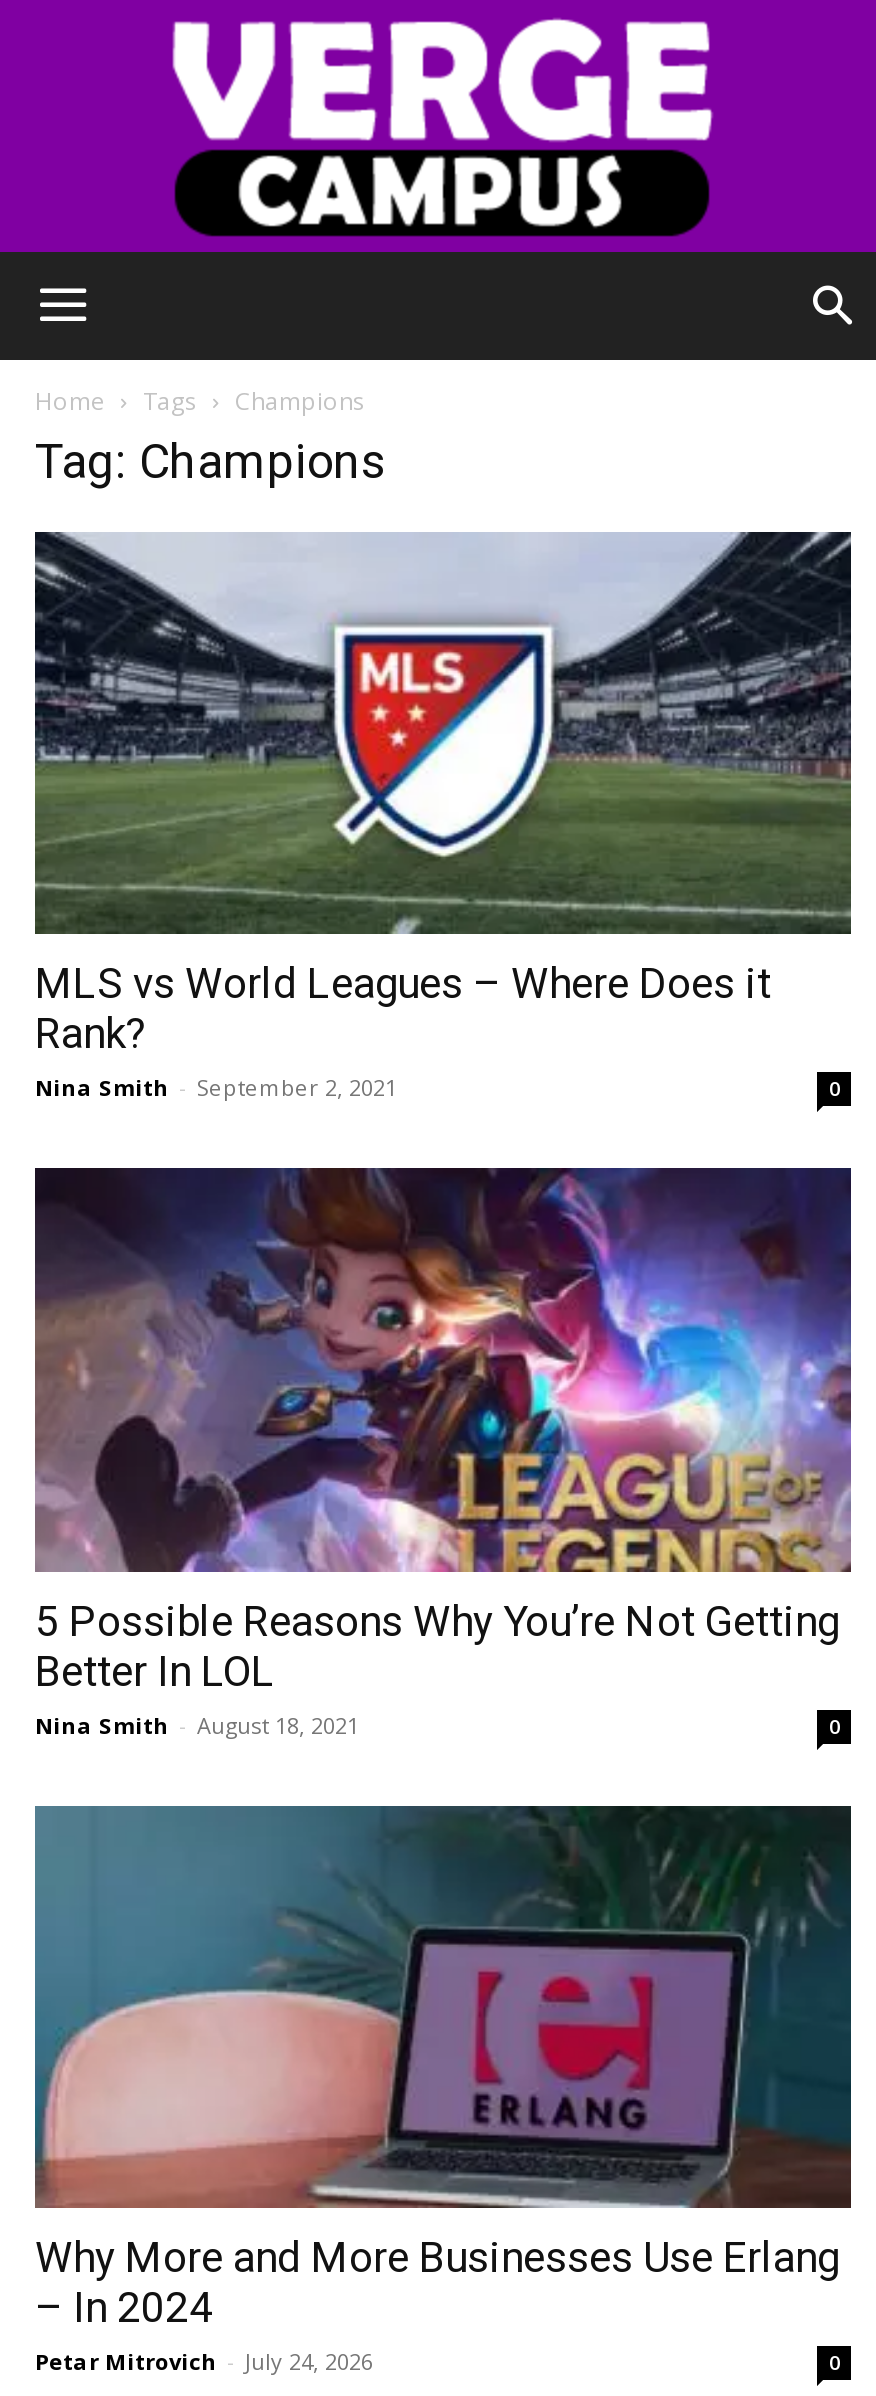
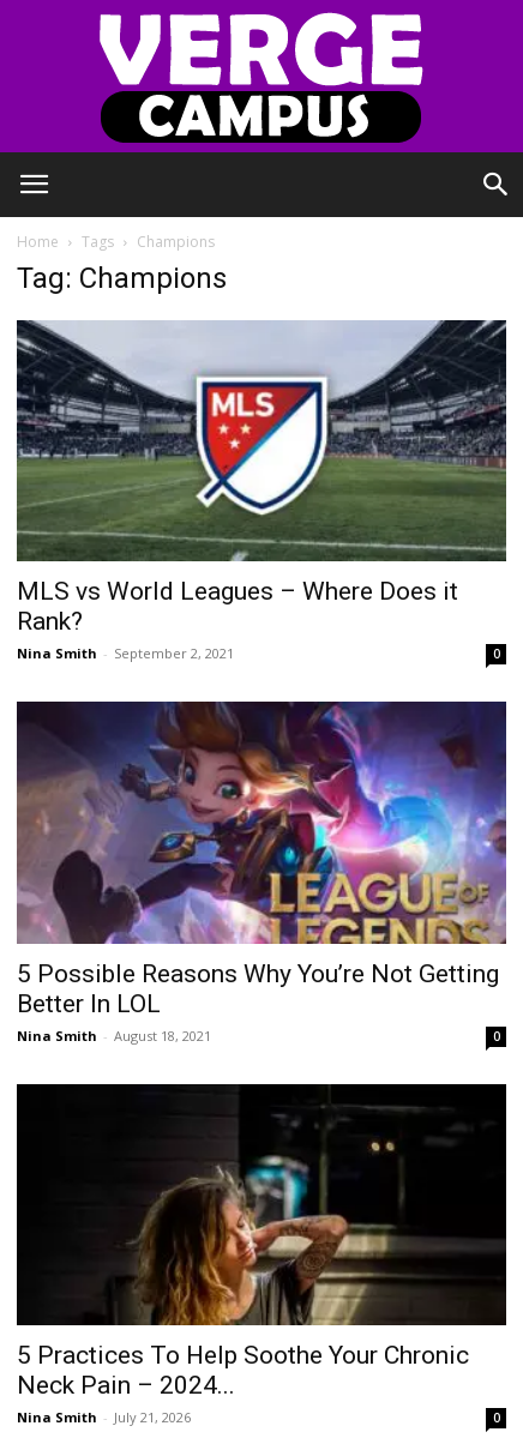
[33,1804,851,2377] [image] | Why More and More Businesses Use Erlang | – In 2024 | Petar Mitrovich - July 24, 2026 -> [16,1083,506,1426] [image] | 5 Practices To Help Soothe Your Chronic | Neck Pain – 2024... | Nina Smith - July 21, 2026

